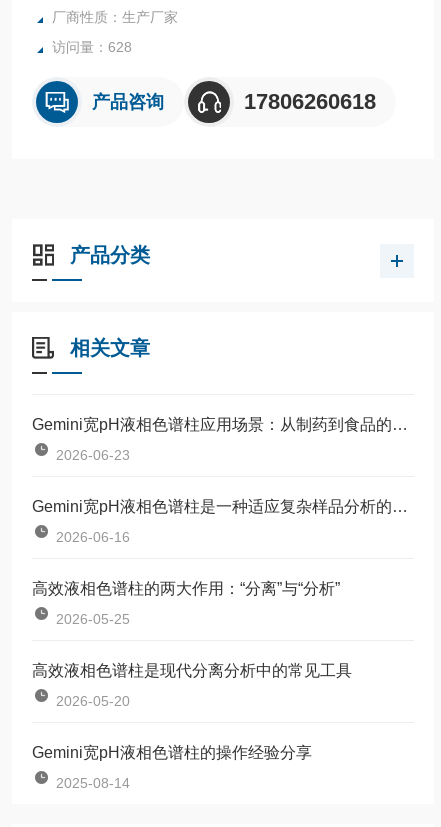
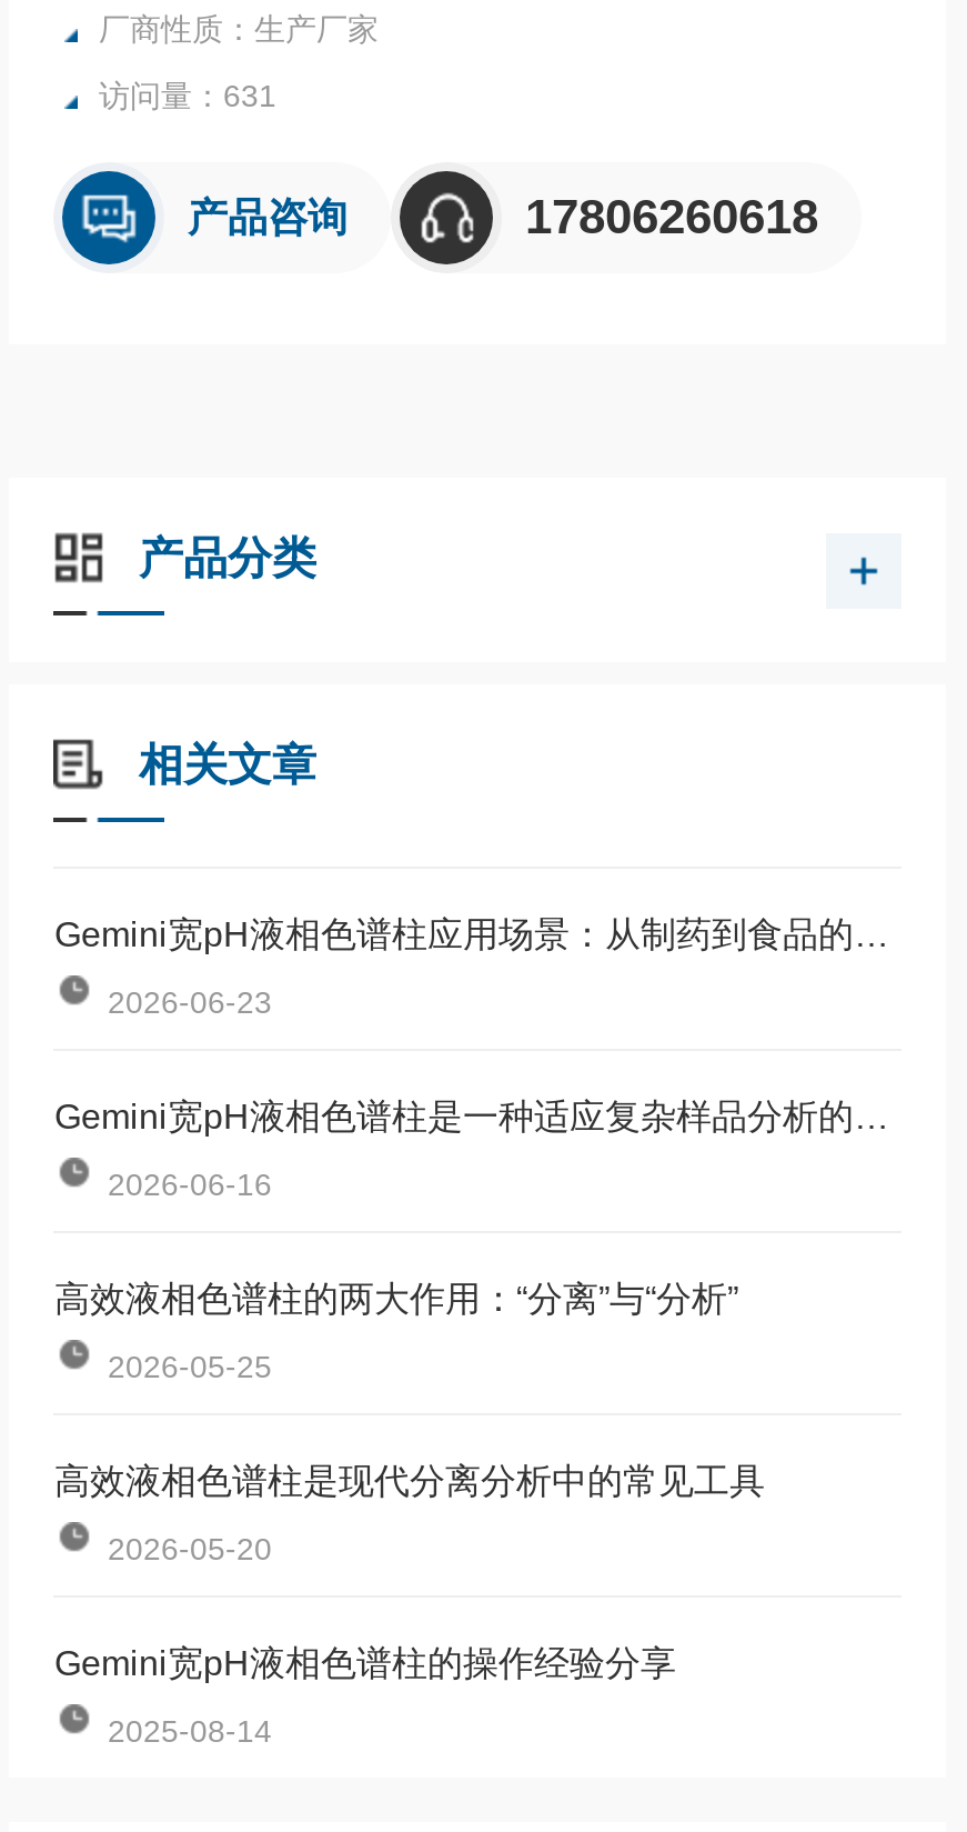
[52,39,132,55] 访问量：628 -> [99,78,276,113] 访问量：631

